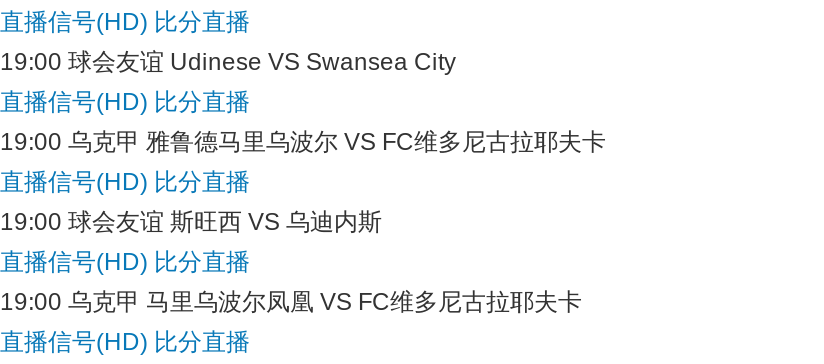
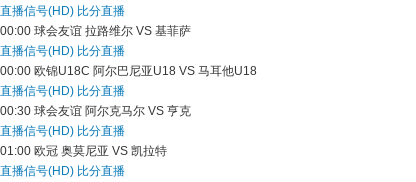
[0,48,456,76] 19:00 球会友谊Udinese VS Swansea City -> [0,24,191,38] 00:00 球会友谊拉路维尔 VS 基菲萨
[0,128,606,156] 19:00 乌克甲雅鲁德马里乌波尔 VS FC维多尼古拉耶夫卡 -> [0,64,257,78] 00:00 欧锦U18C阿尔巴尼亚U18 VS 马耳他U18
[0,208,382,236] 19:00 球会友谊斯旺西 VS 乌迪内斯 -> [0,104,191,118] 00:30 球会友谊阿尔克马尔 VS 亨克
[0,288,582,316] 19:00 乌克甲马里乌波尔凤凰 VS FC维多尼古拉耶夫卡 -> [0,144,167,158] 01:00 欧冠奥莫尼亚 VS 凯拉特

